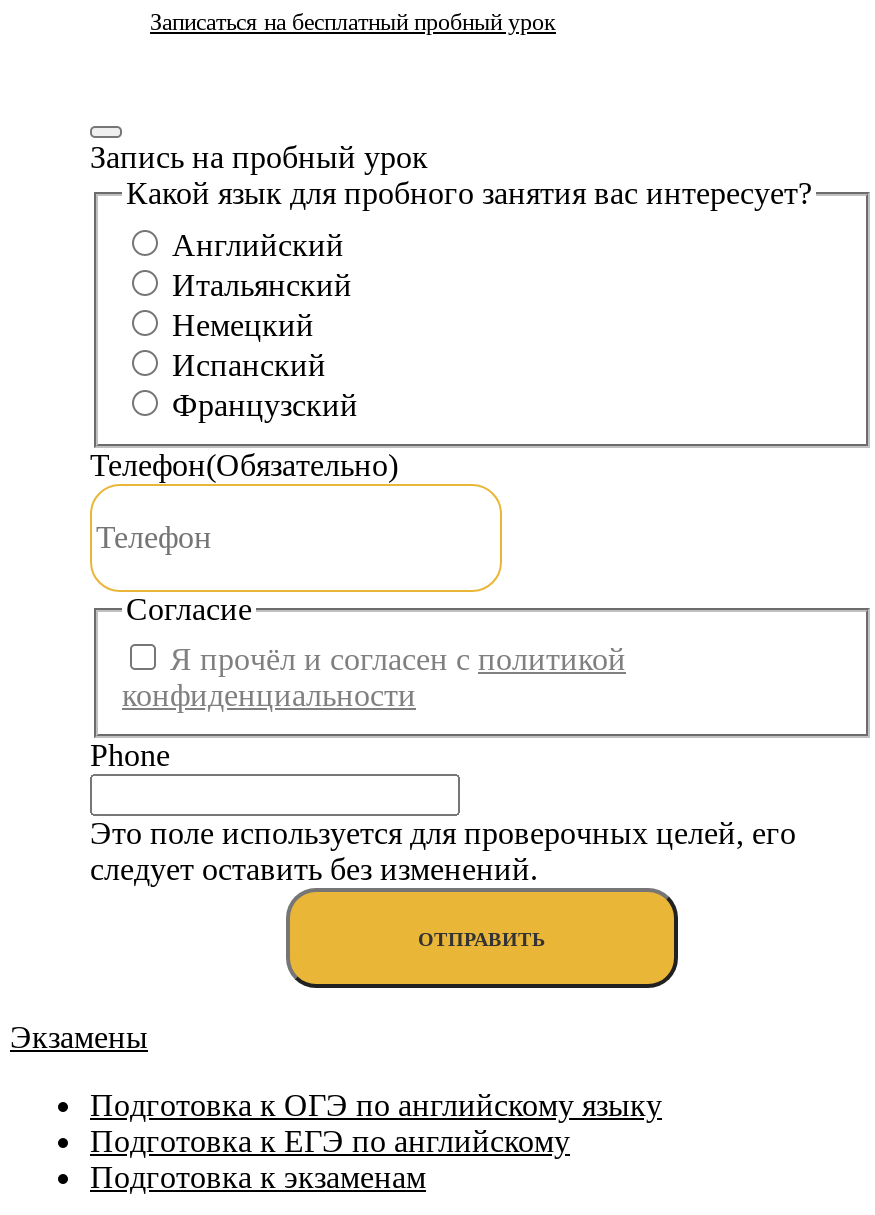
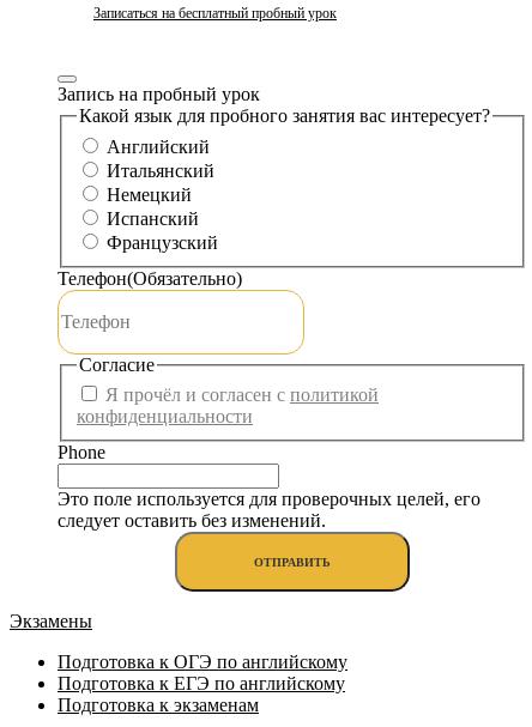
[90,1088,662,1122] Подготовка к ОГЭ по английскому языку -> [58,652,347,672] Подготовка к ОГЭ по английскому

